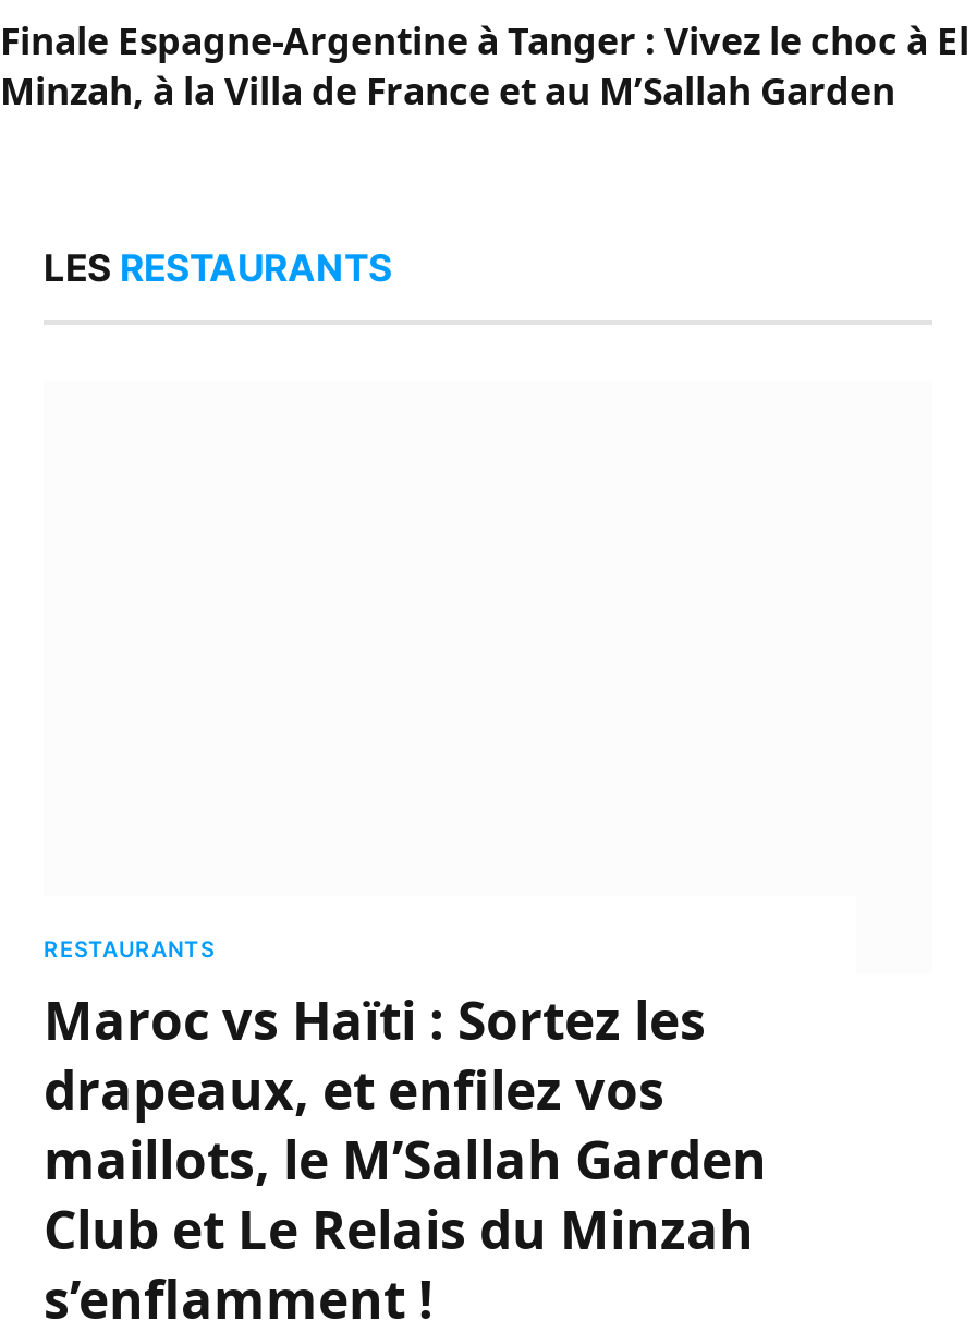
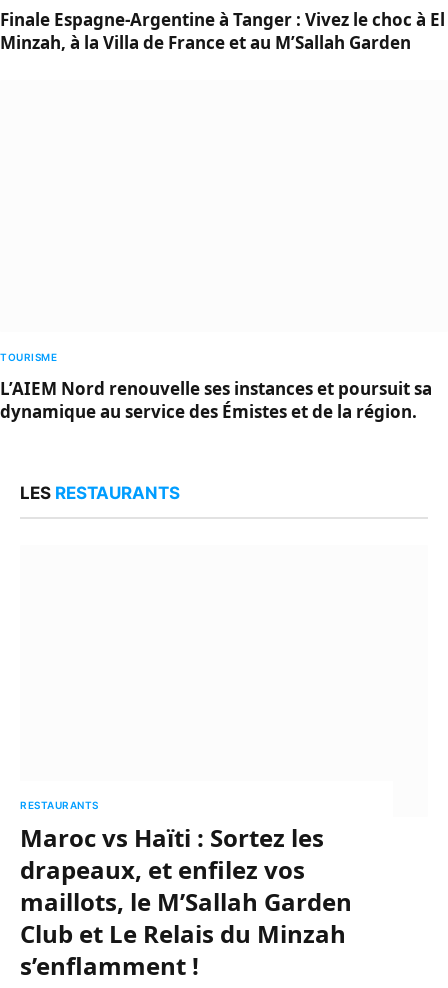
none -> [0,351,432,423] TOURISME | L’AIEM Nord renouvelle ses instances et poursuit sa | dynamique au service des Émistes et de la région.

